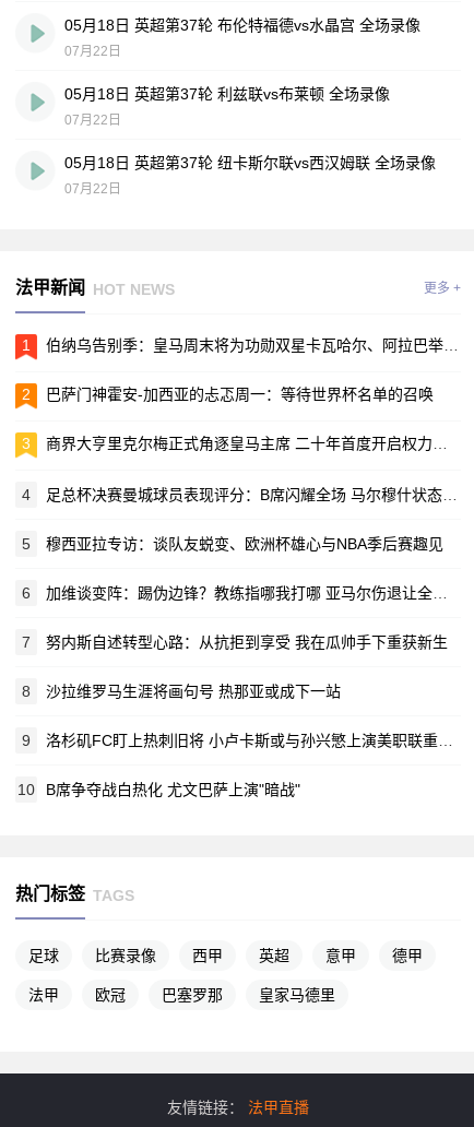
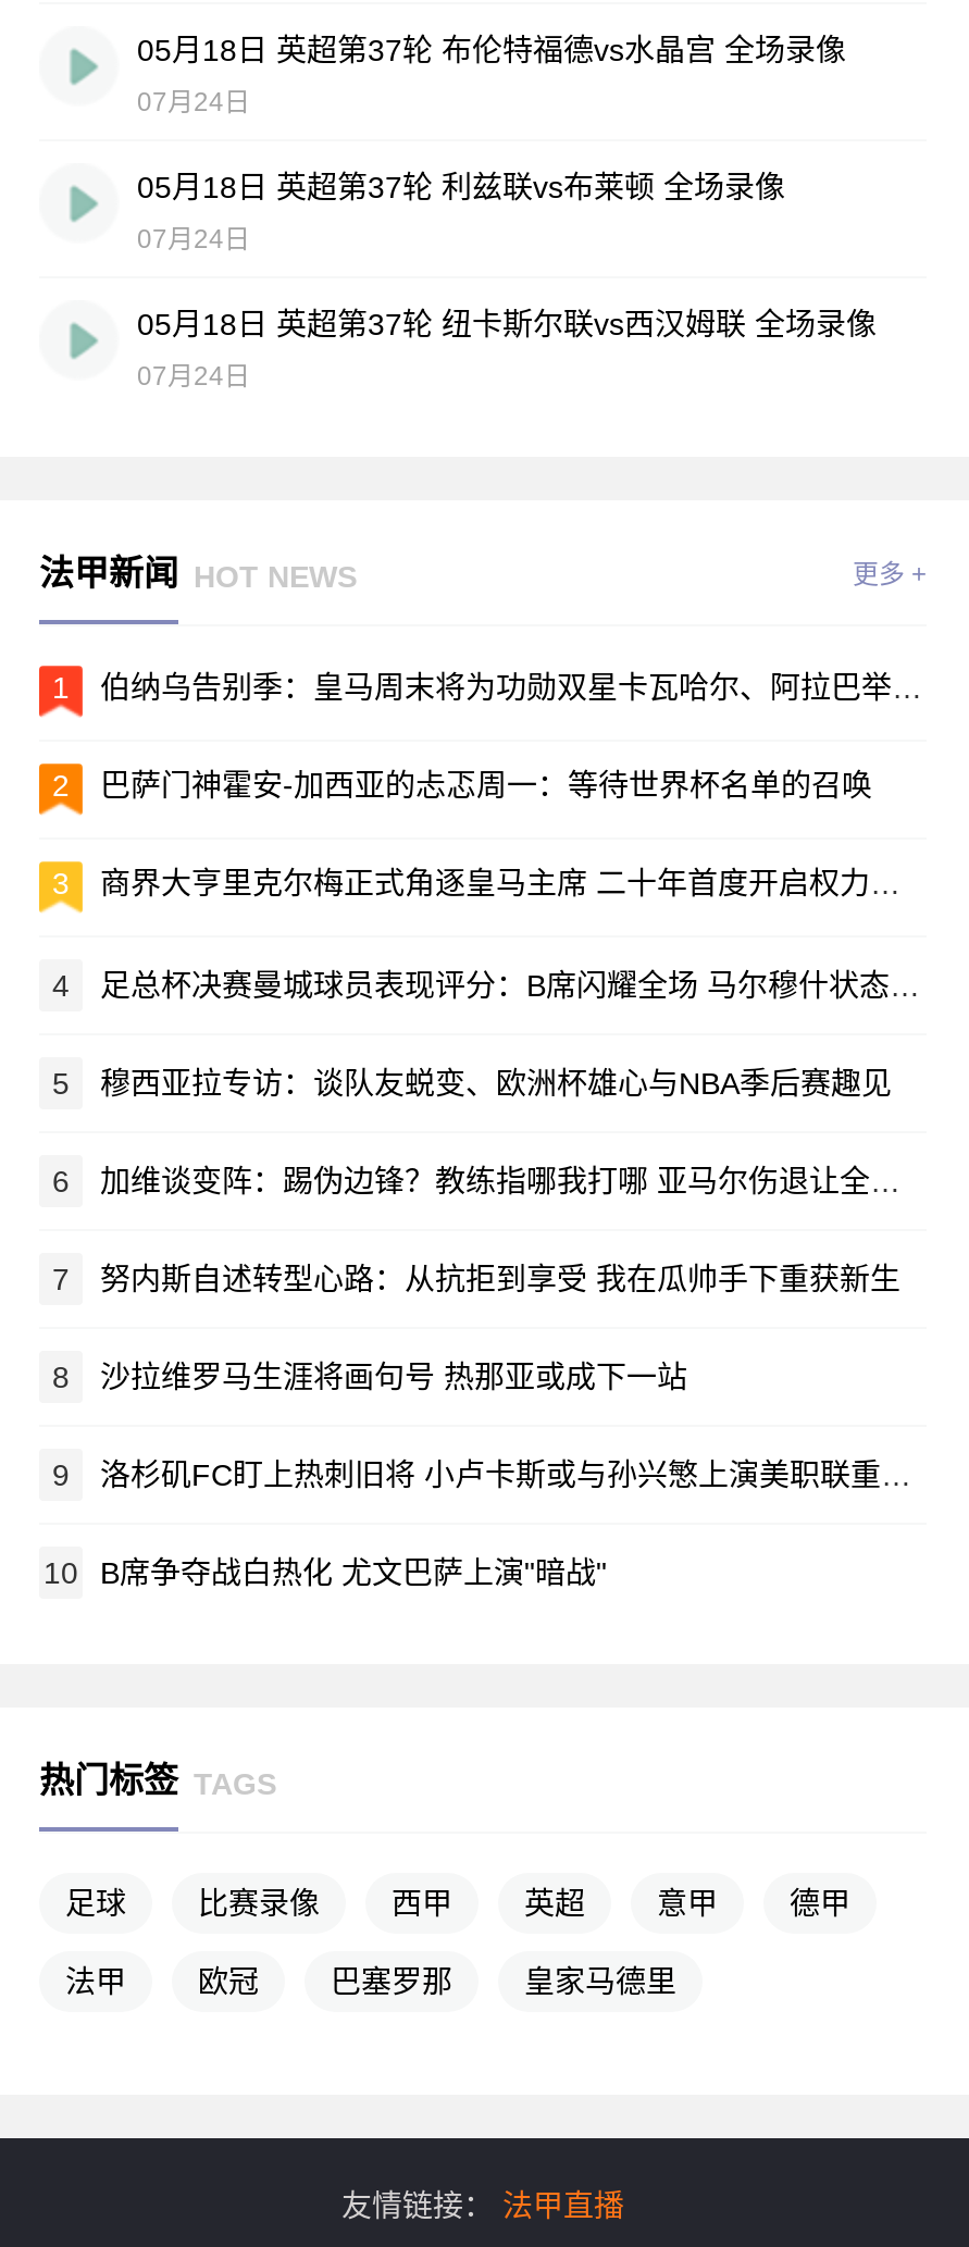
[64,44,121,59] 07月22日 -> [137,87,250,117] 07月24日
[64,112,121,128] 07月22日 -> [137,224,250,255] 07月24日
[64,181,121,197] 07月22日 -> [137,361,250,392] 07月24日

